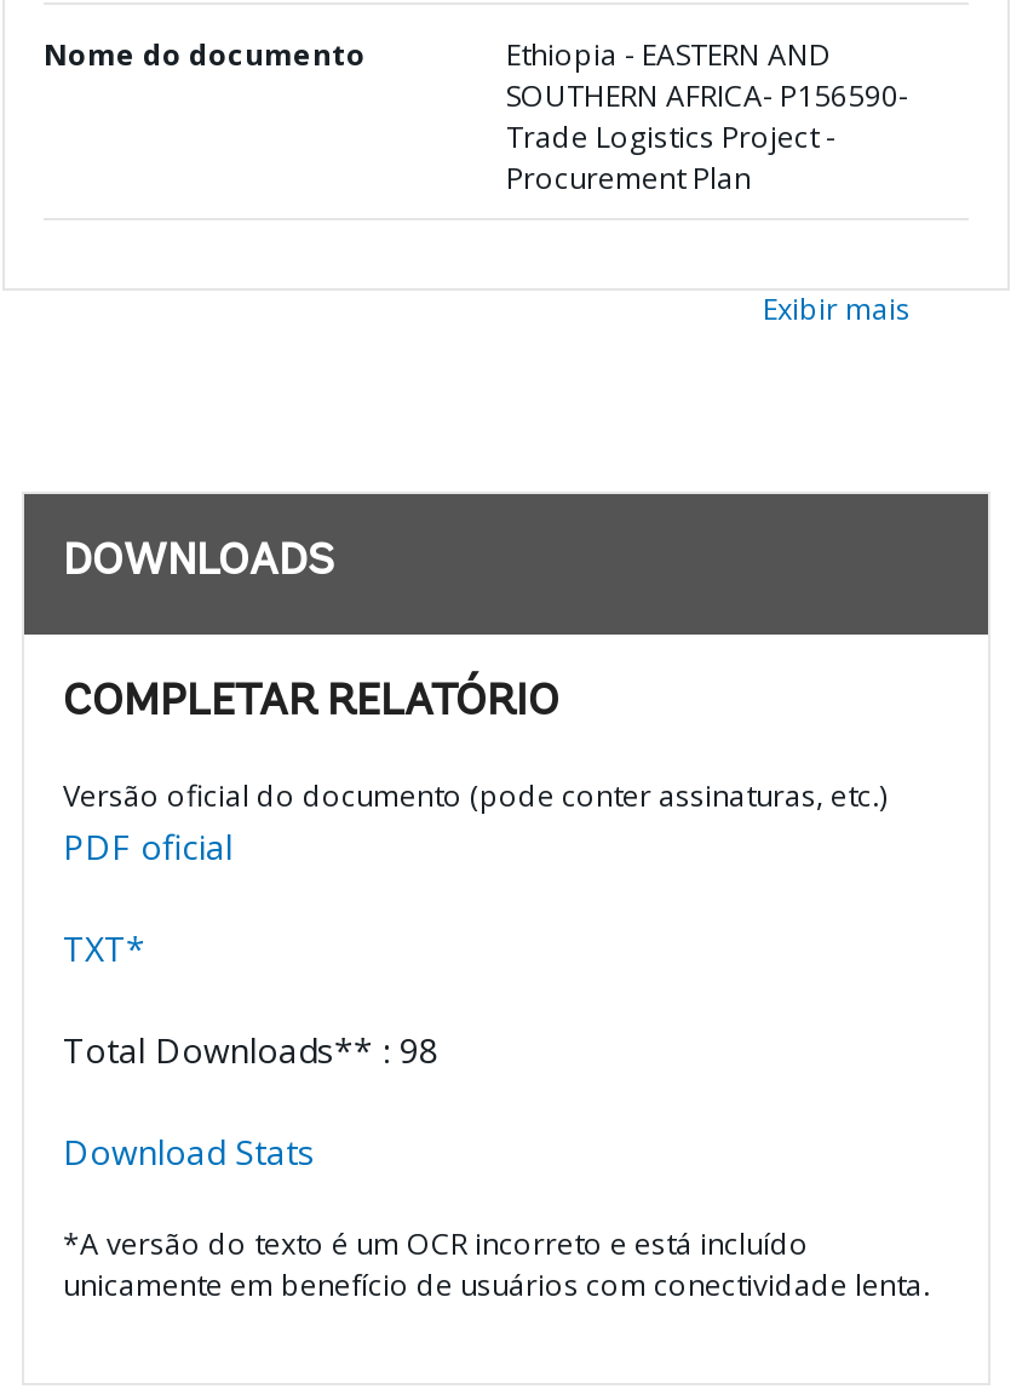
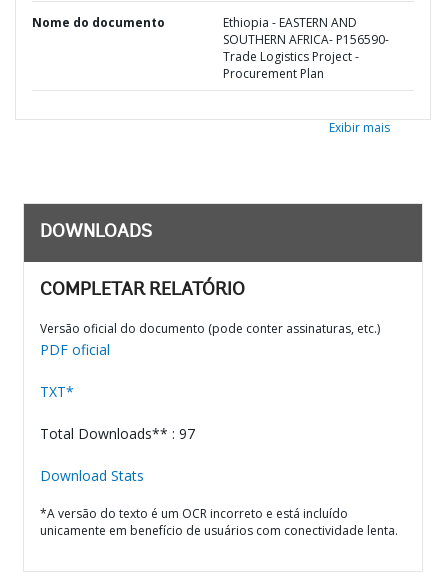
[63,1027,438,1073] Total Downloads** : 98 -> [40,424,195,443] Total Downloads** : 97

